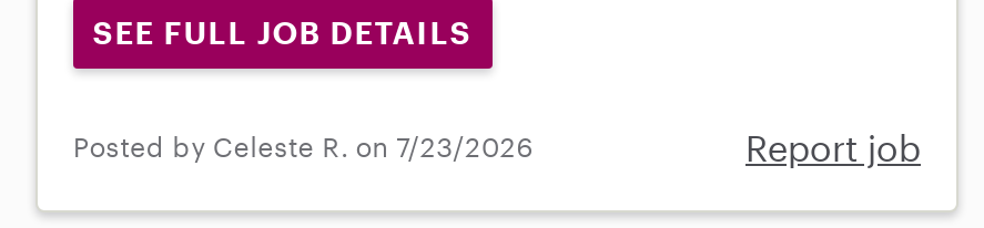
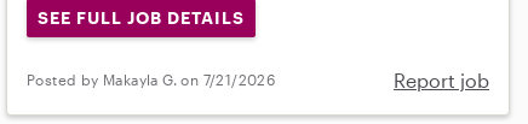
[73,132,533,163] Posted by Celeste R. on 7/23/2026 -> [27,72,275,88] Posted by Makayla G. on 7/21/2026

